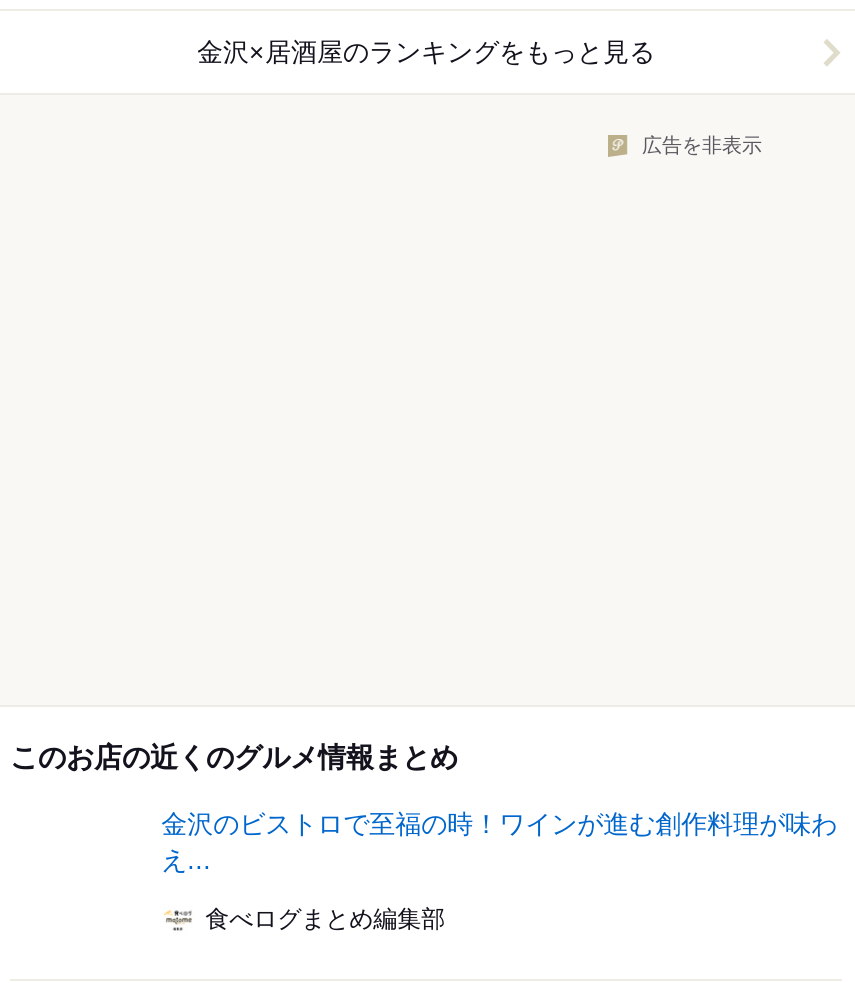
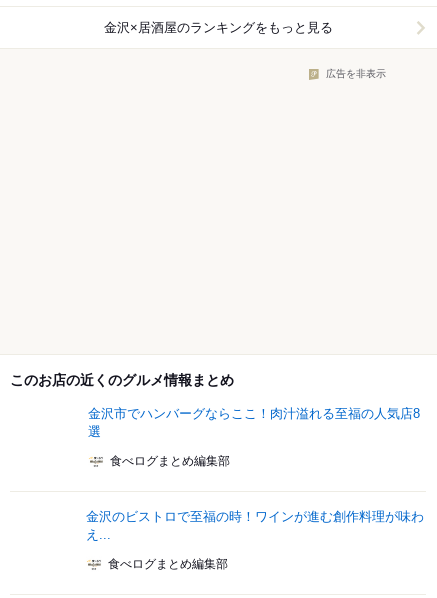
none -> [88,406,420,468] 金沢市でハンバーグならここ！肉汁溢れる至福の人気店8 | 選 | 食べログまとめ編集部

